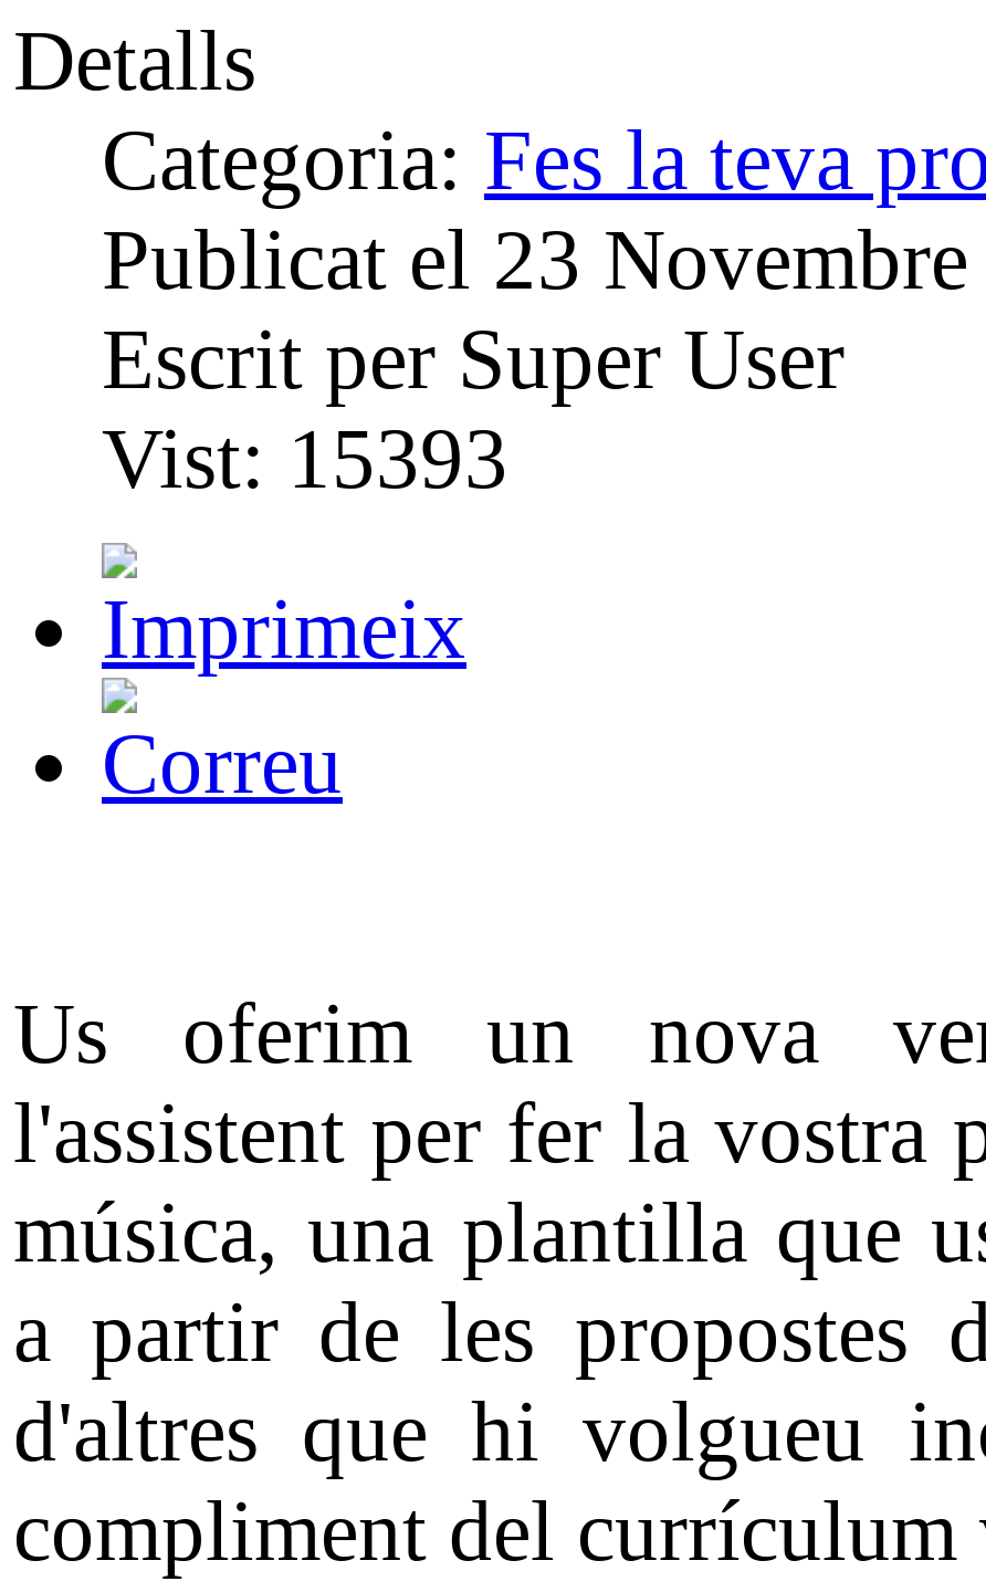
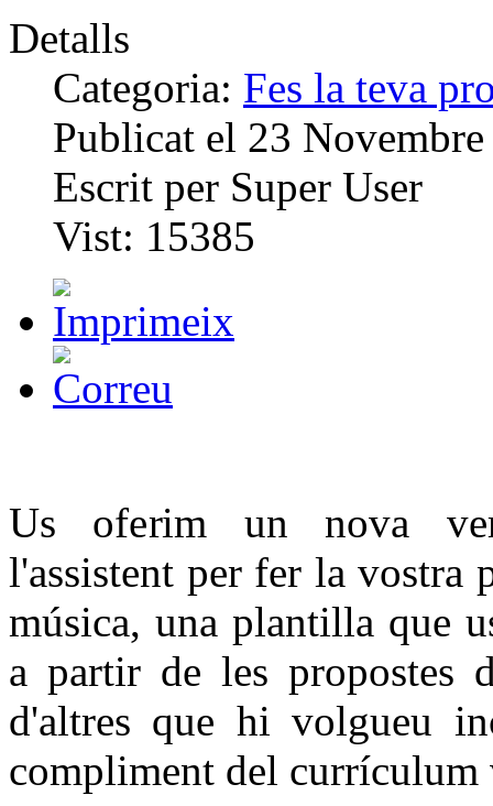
[102,411,508,506] Vist: 15393 -> [53,213,255,260] Vist: 15385

